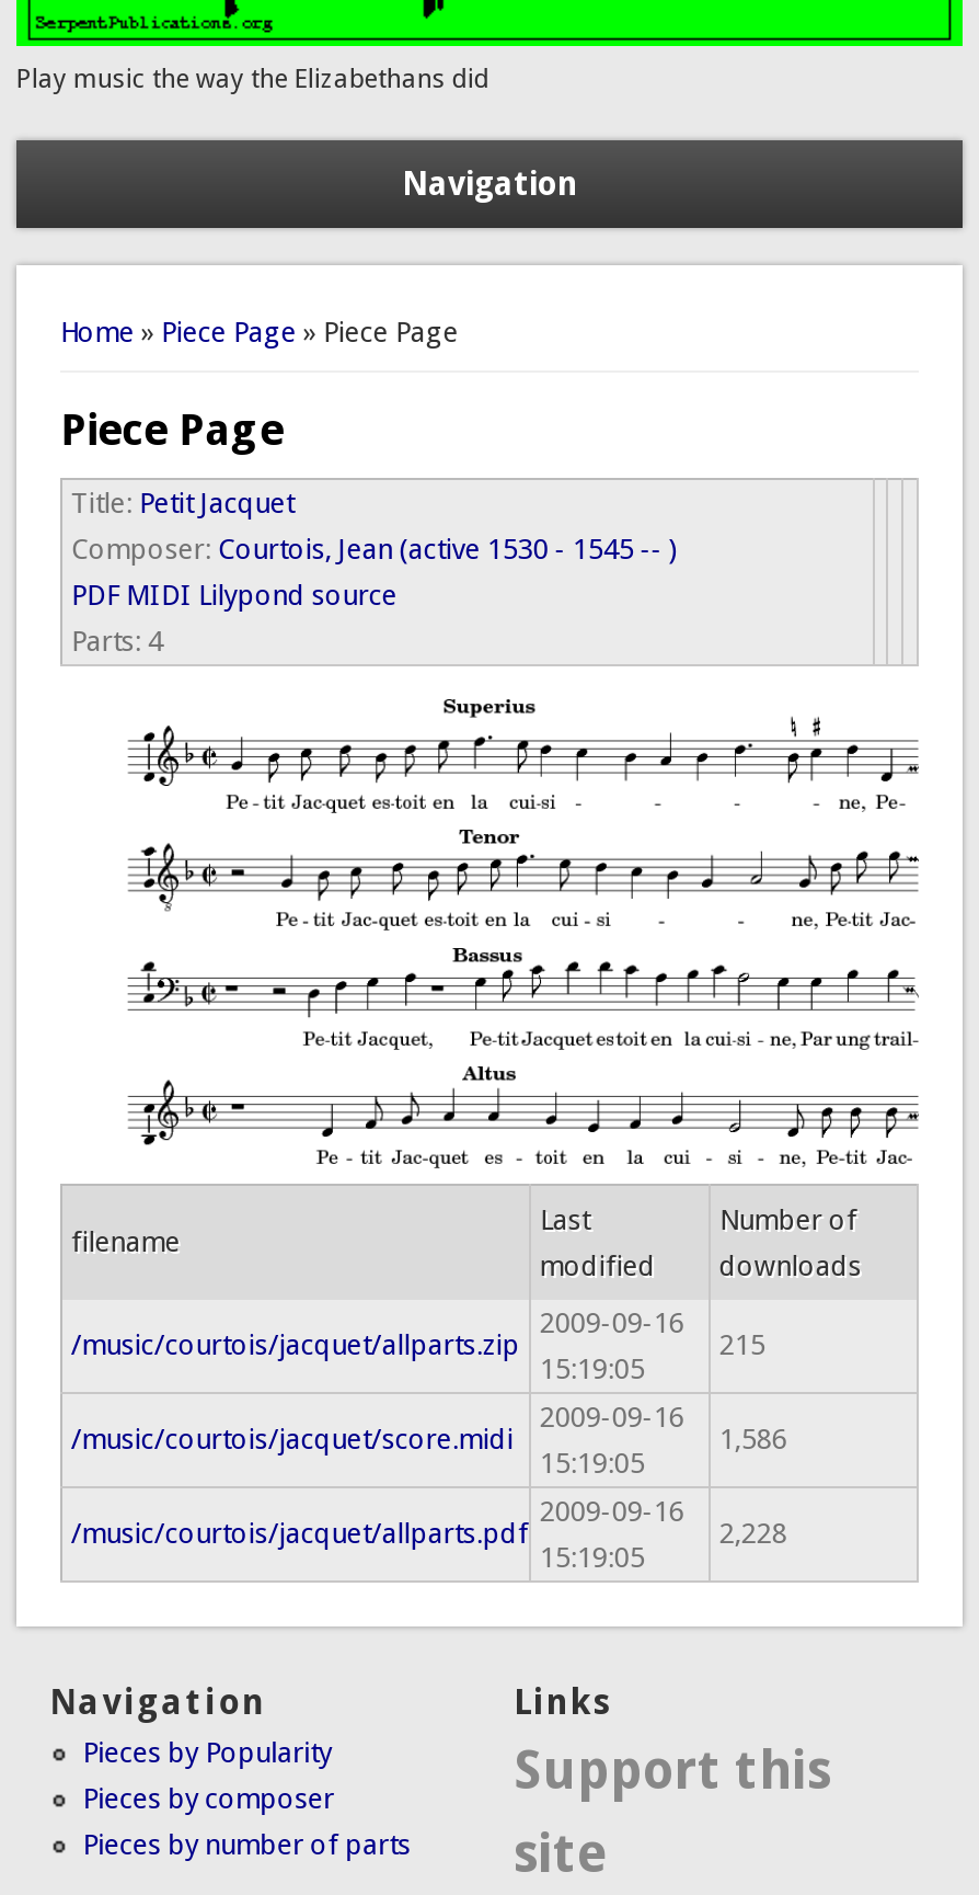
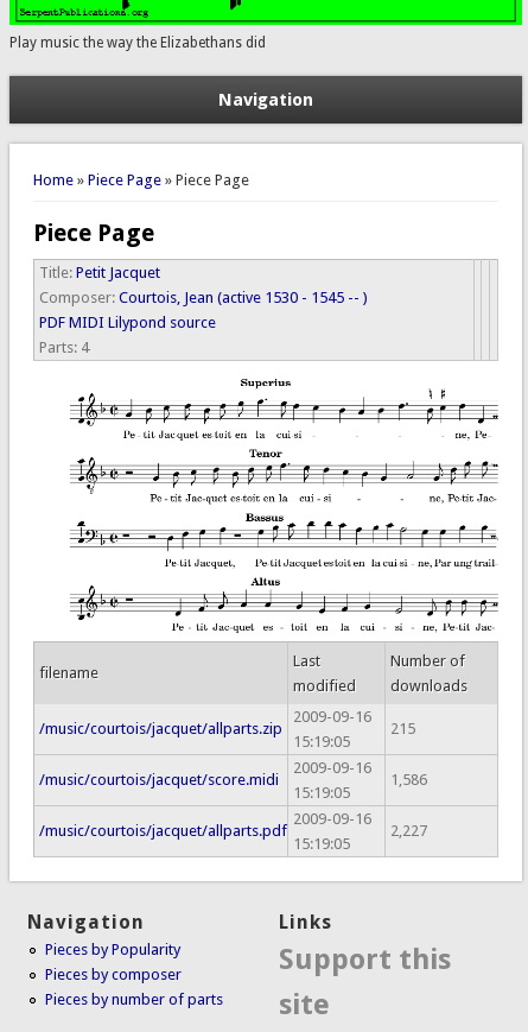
[719,1518,787,1551] 2,228 -> [390,822,427,840] 2,227

